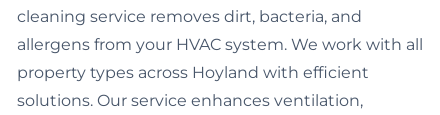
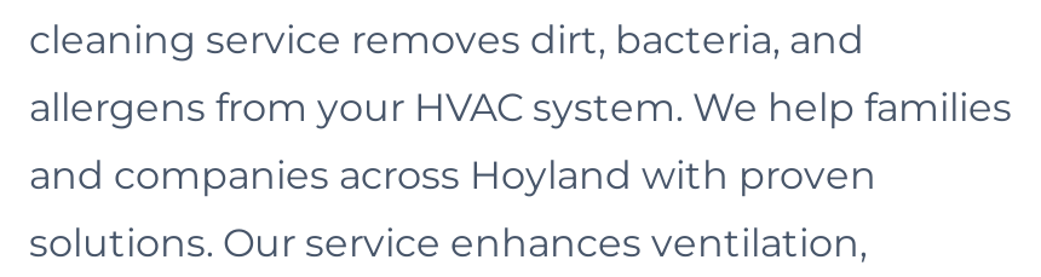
[17,35,423,54] allergens from your HVAC system. We work with all -> [29,84,1012,130] allergens from your HVAC system. We help families
[17,63,369,82] property types across Hoyland with efficient -> [29,152,876,198] and companies across Hoyland with proven

